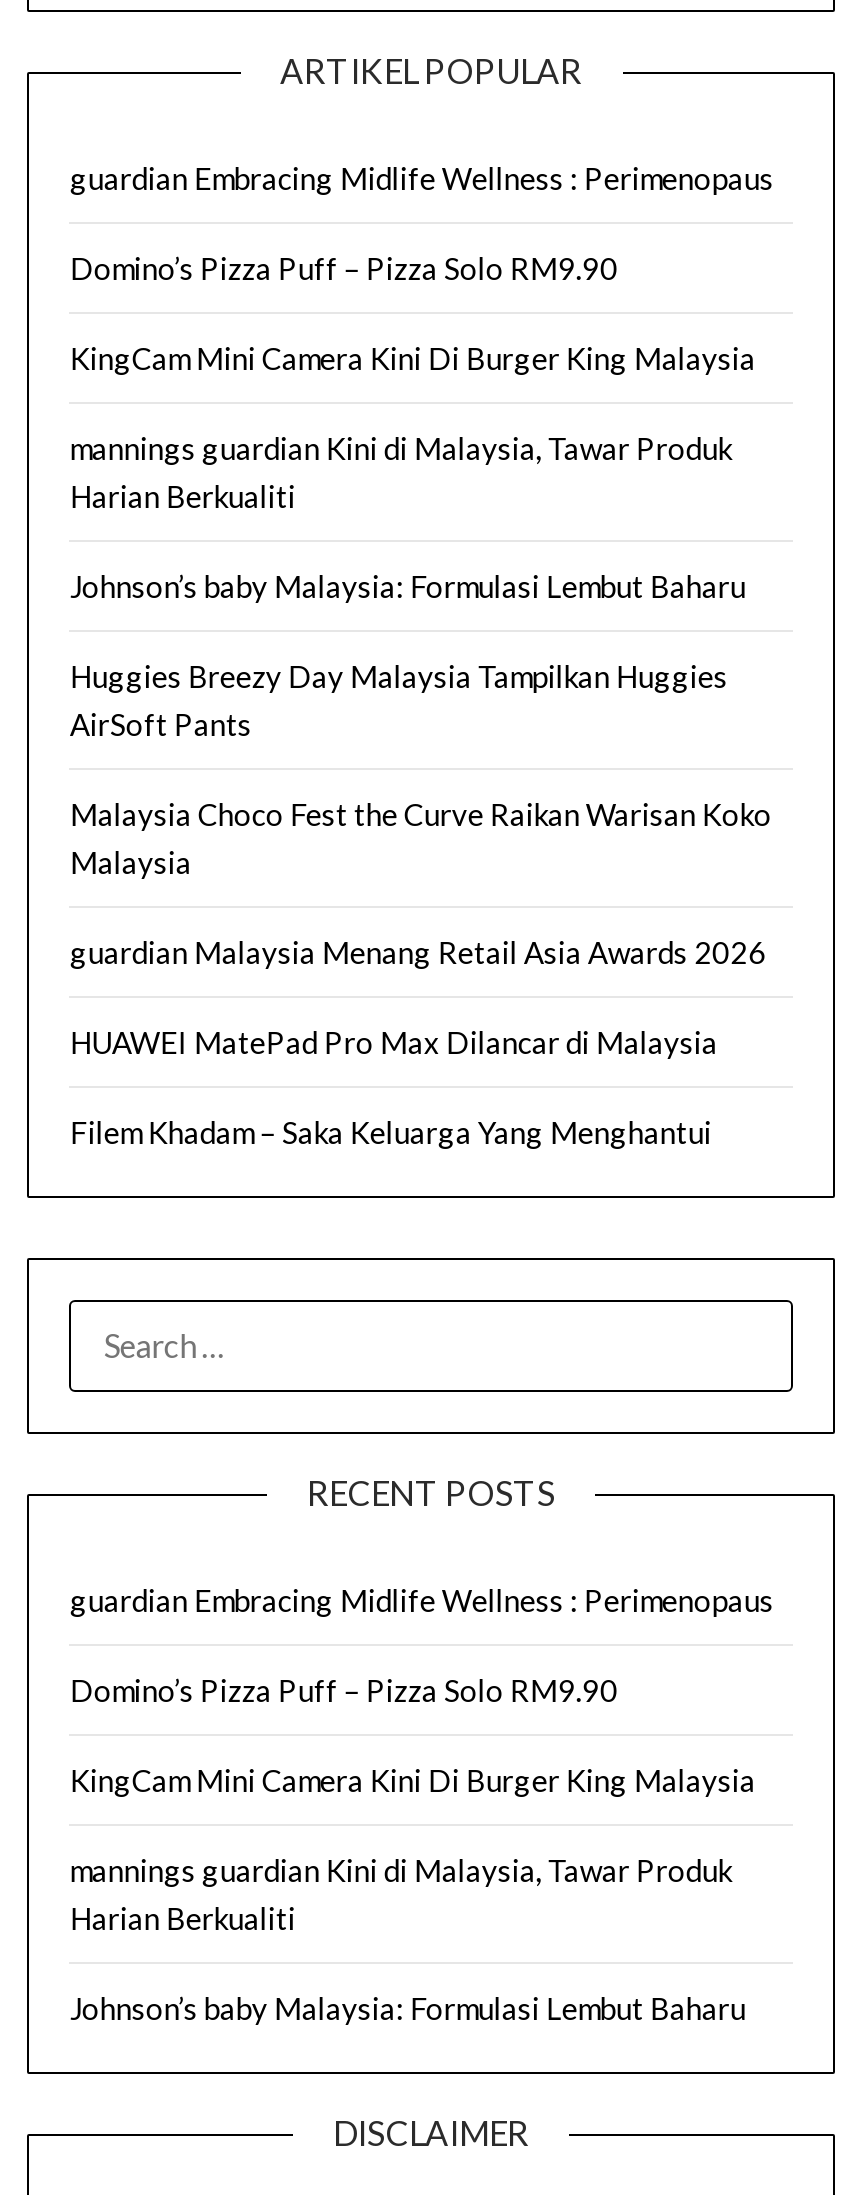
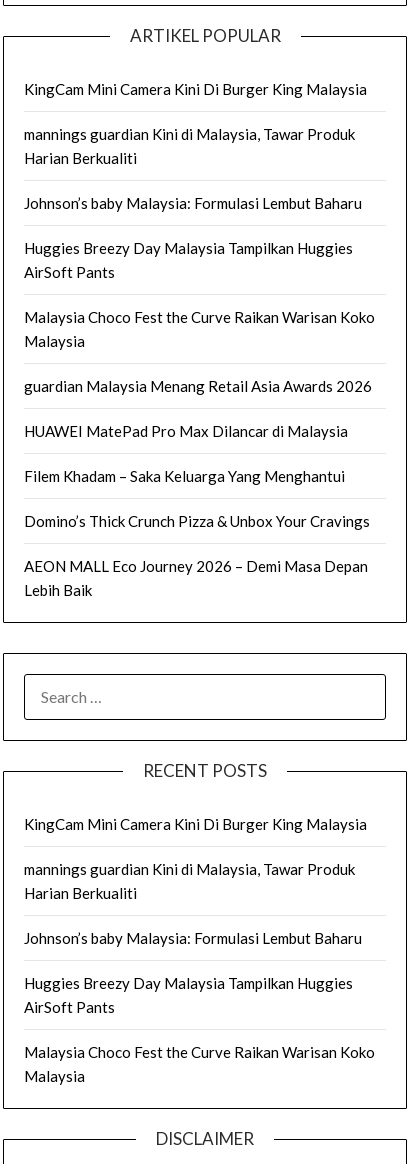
[70,160,774,286] guardian Embracing Midlife Wellness : Perimenopaus | Domino’s Pizza Puff – Pizza Solo RM9.90 -> none
moved [70,340,772,1150] -> [24,80,375,485]: KingCam Mini Camera Kini Di Burger King Malaysia | mannings guardian Kini di Malaysia, Tawar Produk | Harian Berkualiti | ... | HUAWEI MatePad Pro Max Dilancar di Malaysia | Filem Khadam – Saka Keluarga Yang Menghantui
none -> [24,512,370,599] Domino’s Thick Crunch Pizza & Unbox Your Cravings | AEON MALL Eco Journey 2026 – Demi Masa Depan | Lebih Baik
[70,1582,774,1708] guardian Embracing Midlife Wellness : Perimenopaus | Domino’s Pizza Puff – Pizza Solo RM9.90 -> none
moved [70,1762,756,2026] -> [24,815,367,947]: KingCam Mini Camera Kini Di Burger King Malaysia | mannings guardian Kini di Malaysia, Tawar Produk | Harian Berkualiti | Johnson’s baby Malaysia: Formulasi Lembut Baharu
none -> [24,974,375,1085] Huggies Breezy Day Malaysia Tampilkan Huggies | AirSoft Pants | Malaysia Choco Fest the Curve Raikan Warisan Koko | Malaysia

